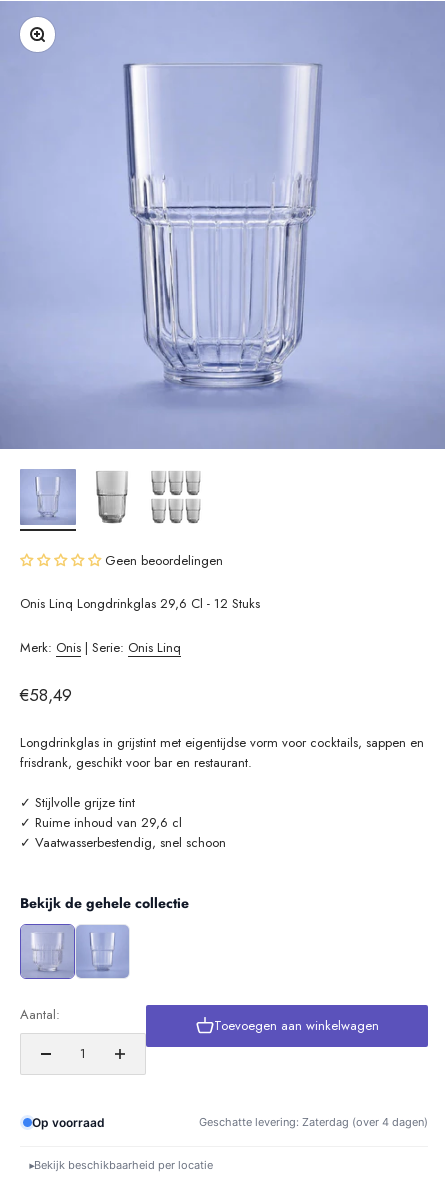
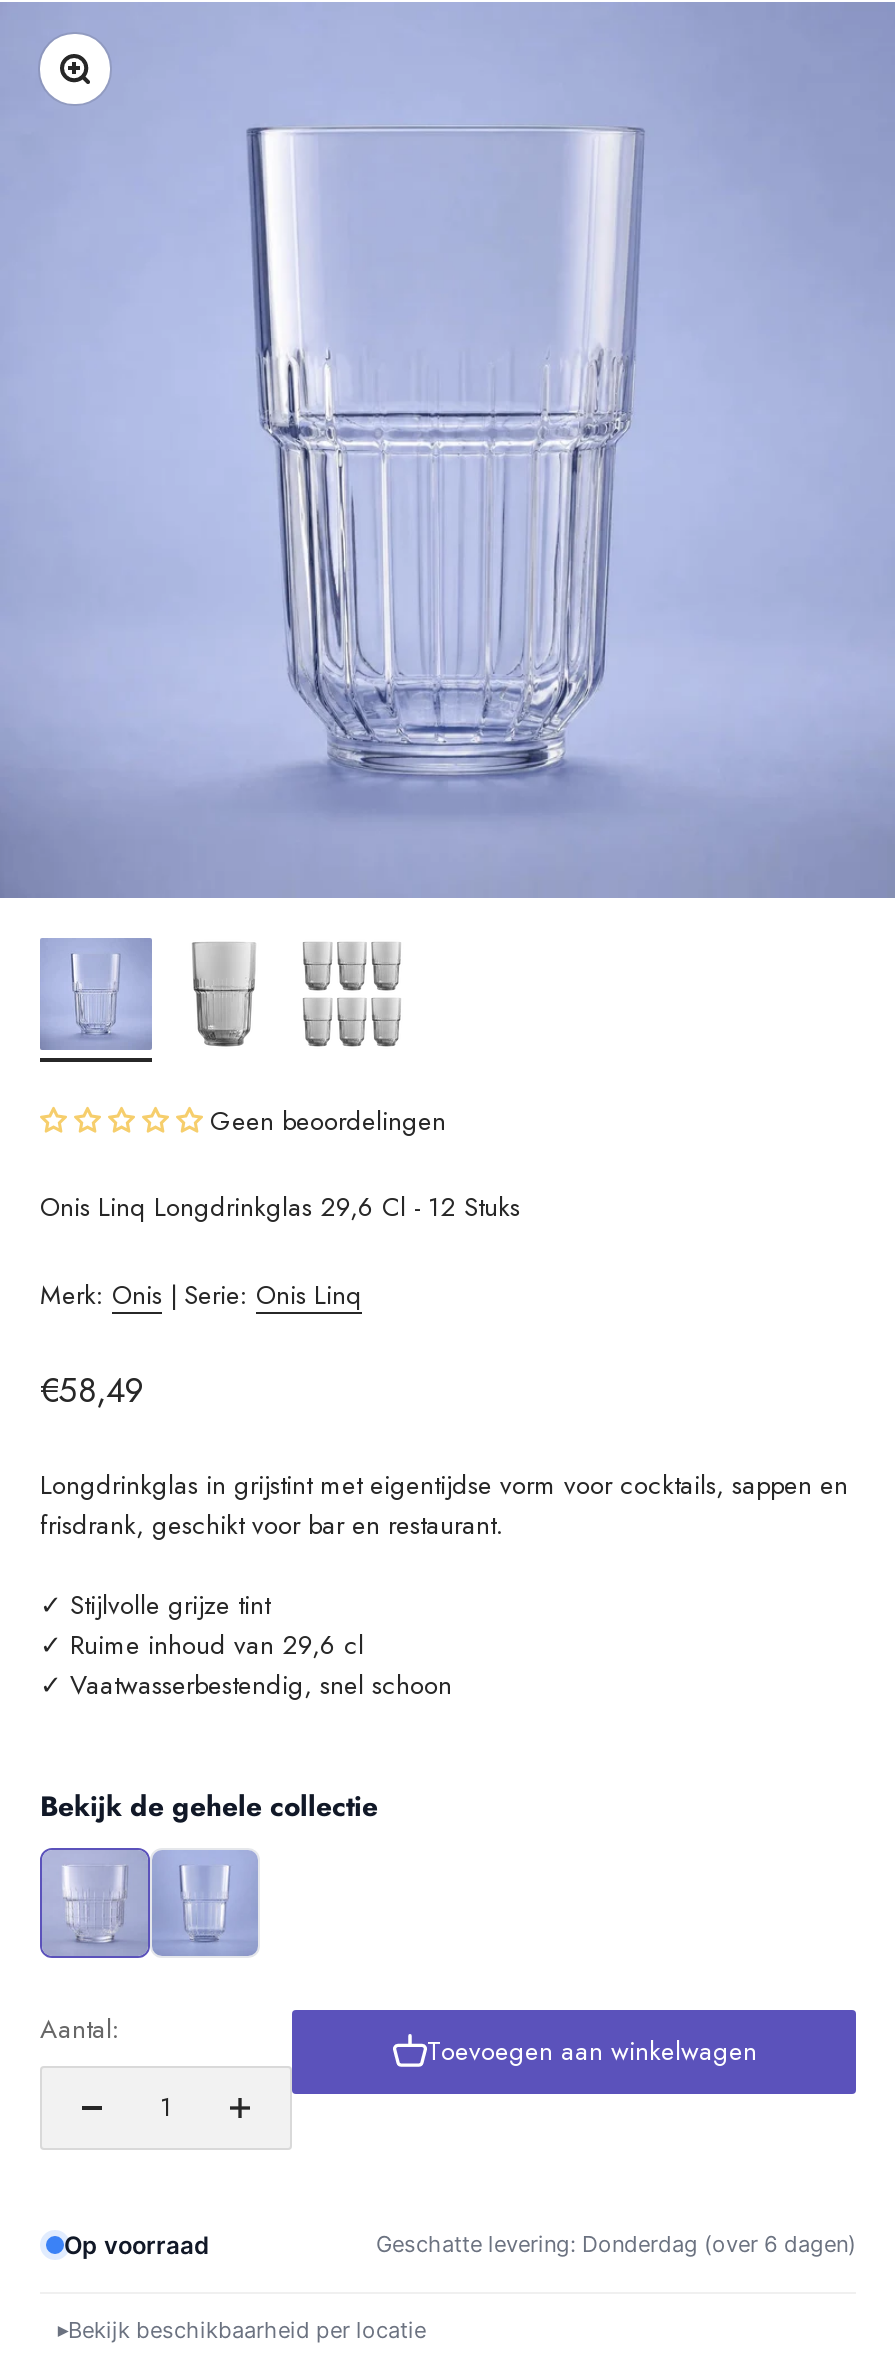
[199,1115,428,1129] Geschatte levering: Zaterdag (over 4 dagen) -> [376,2230,856,2258] Geschatte levering: Donderdag (over 6 dagen)

